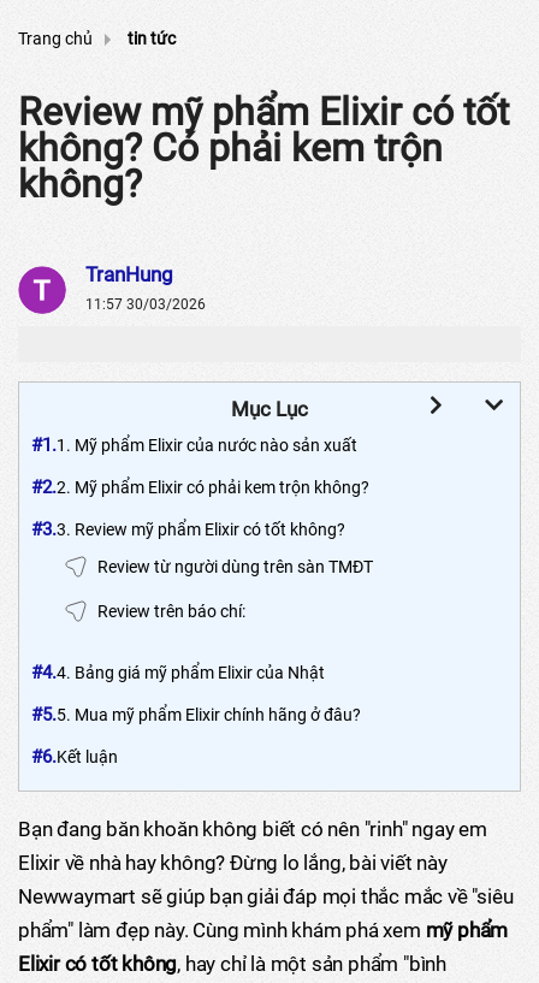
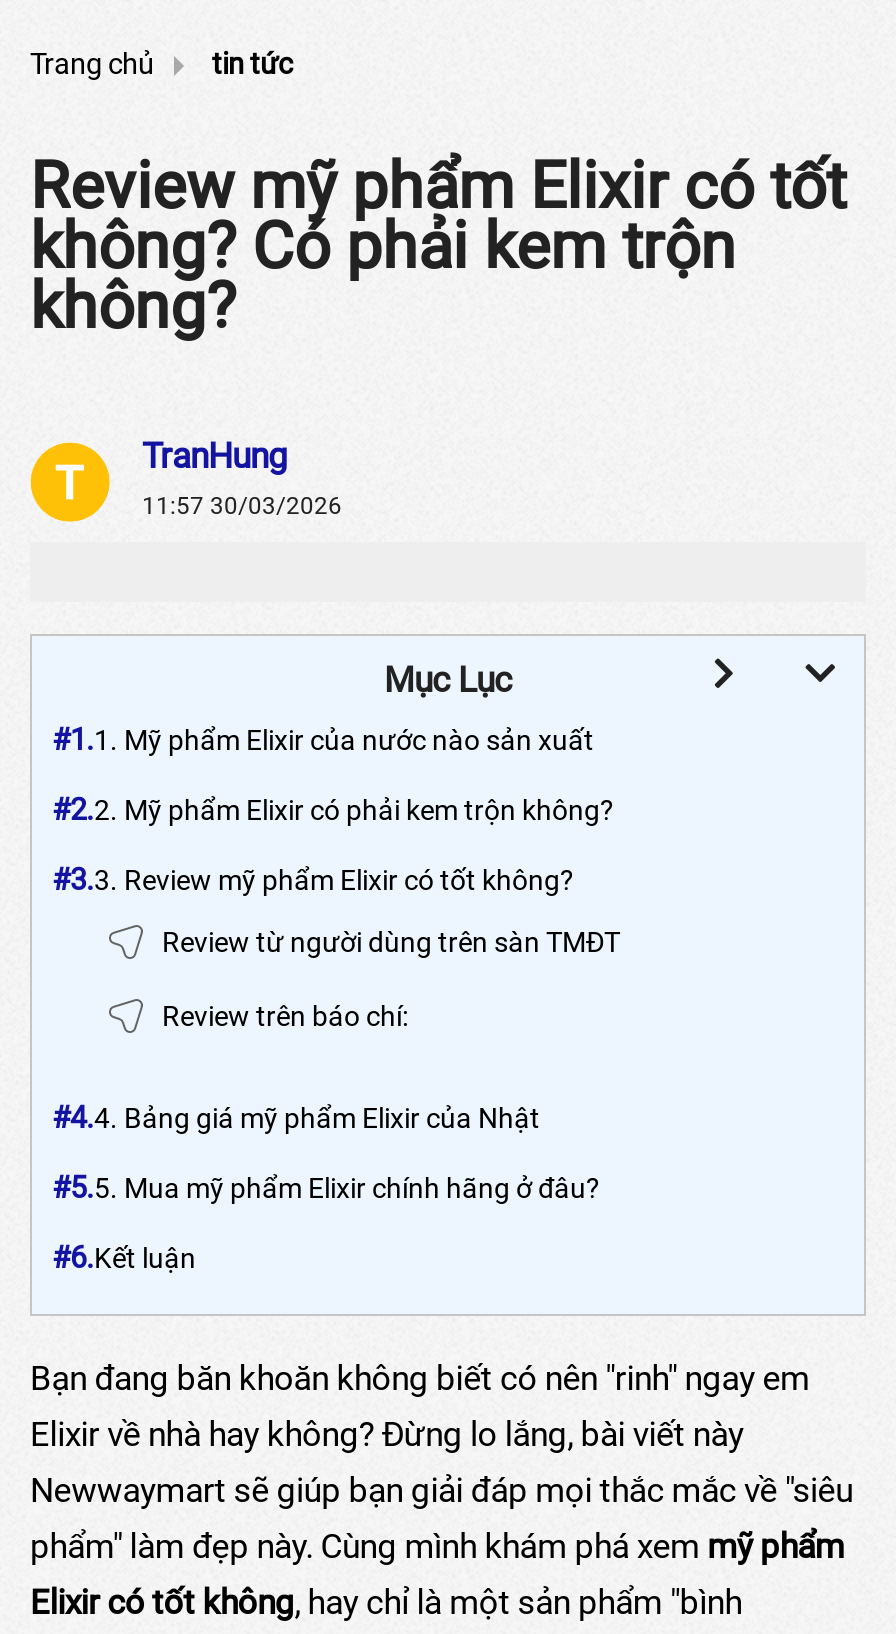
[17,265,67,315] [image] -> [28,440,112,524] [image]

